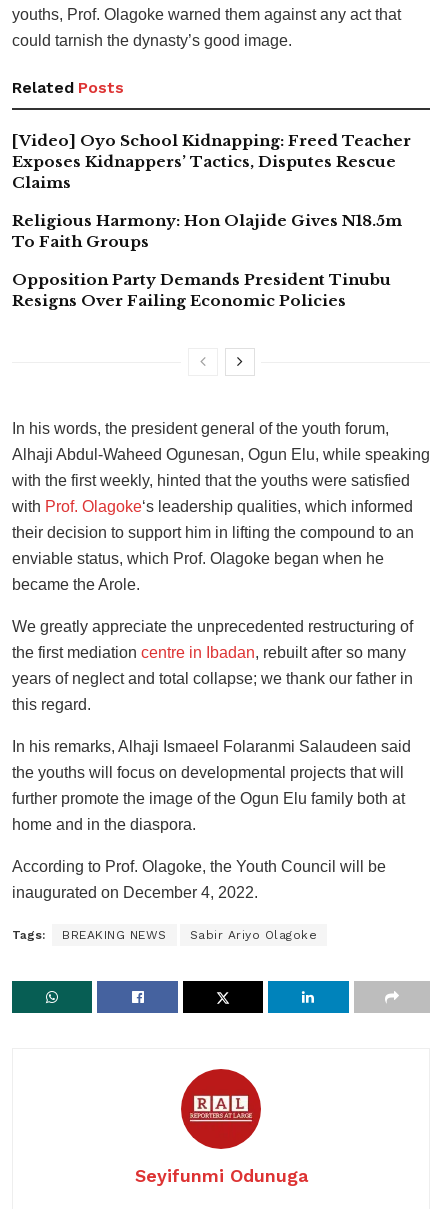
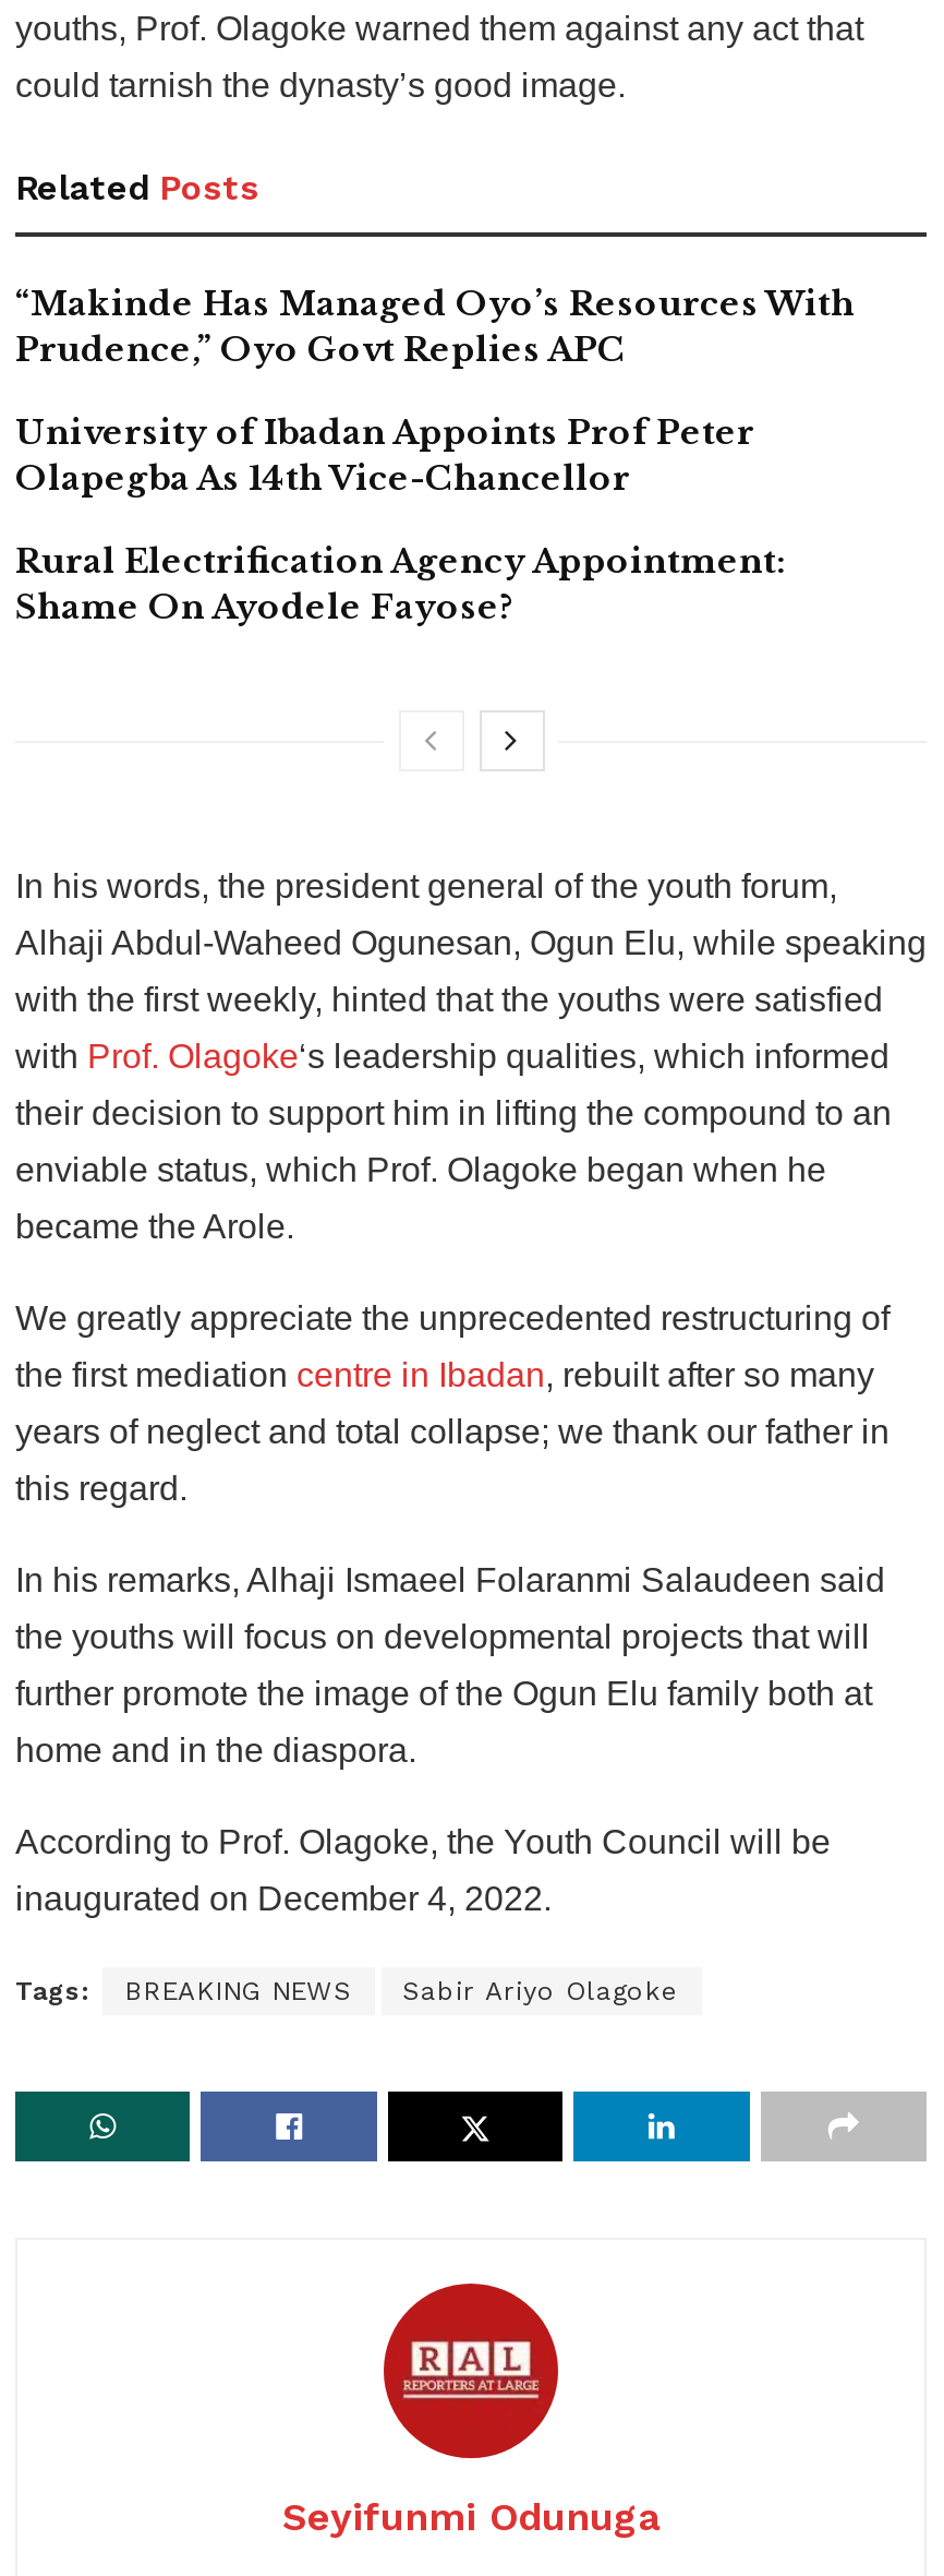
[12,131,411,192] [Video] Oyo School Kidnapping: Freed Teacher | Exposes Kidnappers’ Tactics, Disputes Rescue | Claims -> [15,283,855,370] “Makinde Has Managed Oyo’s Resources With | Prudence,” Oyo Govt Replies APC
[12,211,402,251] Religious Harmony: Hon Olajide Gives N18.5m | To Faith Groups -> [15,412,754,499] University of Ibadan Appoints Prof Peter | Olapegba As 14th Vice-Chancellor
[12,270,391,310] Opposition Party Demands President Tinubu | Resigns Over Failing Economic Policies -> [15,540,785,628] Rural Electrification Agency Appointment: | Shame On Ayodele Fayose?

